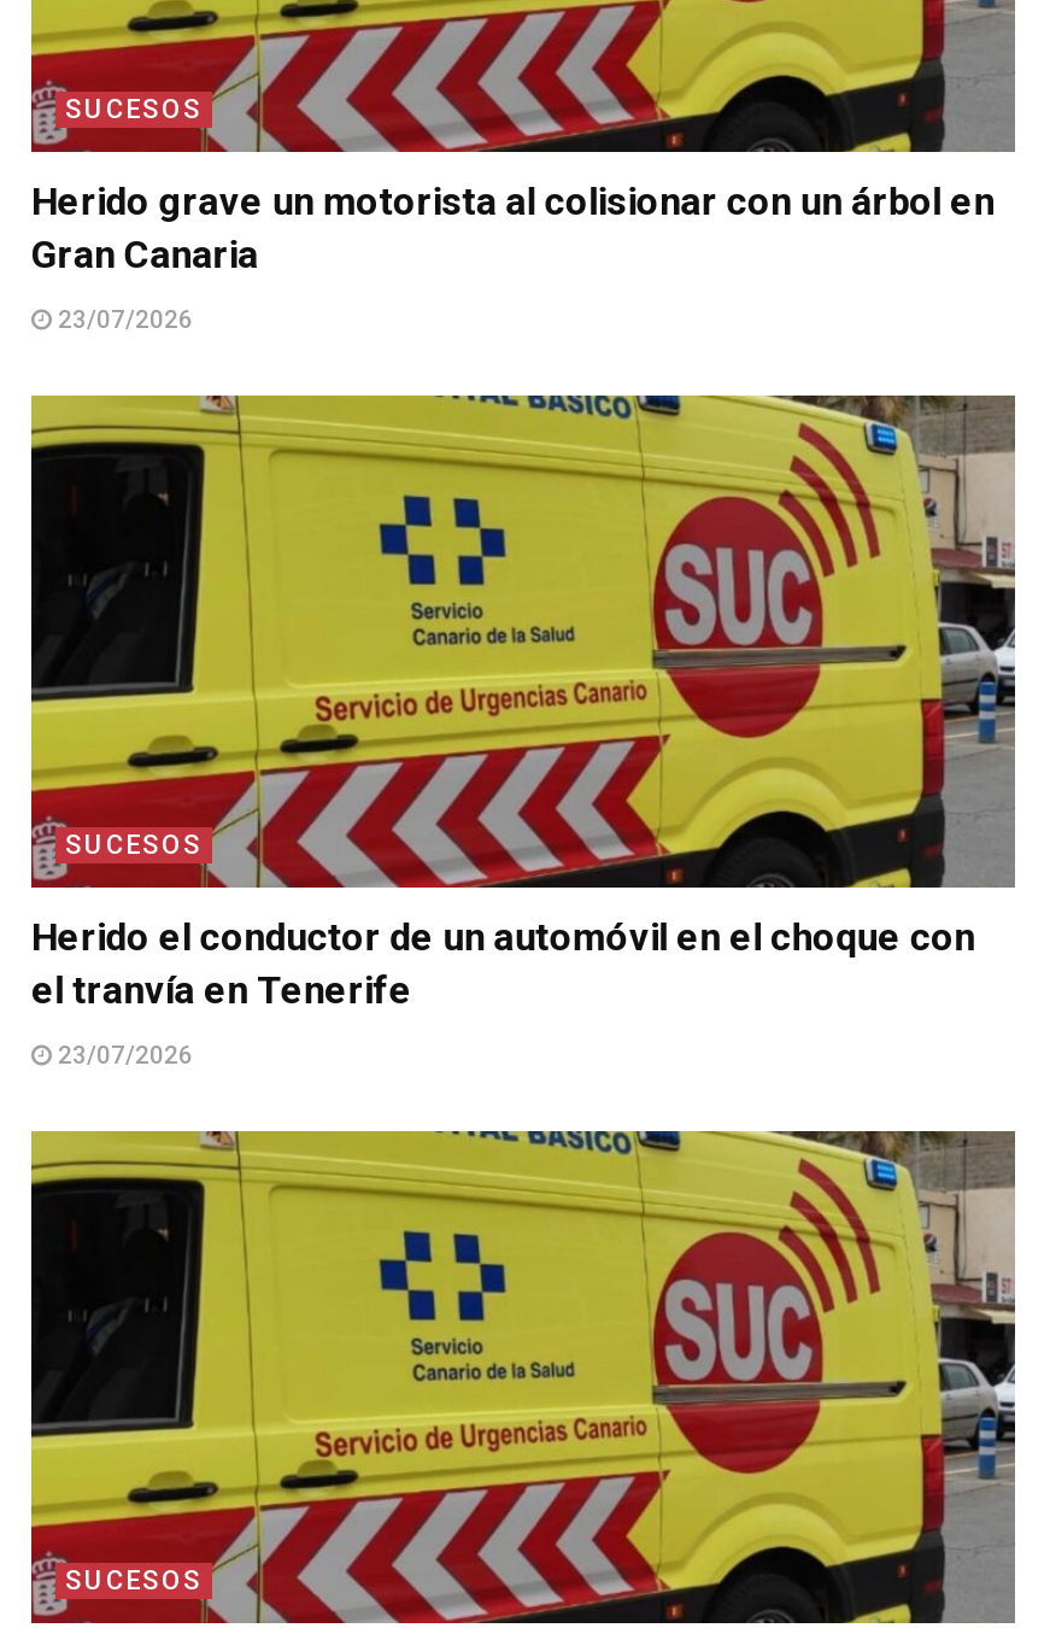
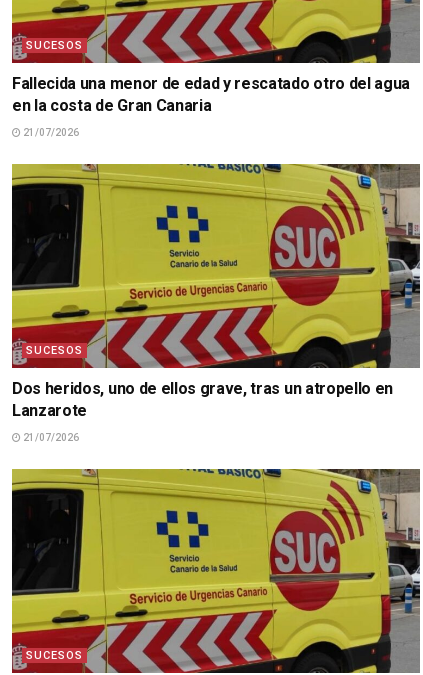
[31,177,994,276] Herido grave un motorista al colisionar con un árbol en | Gran Canaria -> [12,73,410,114] Fallecida una menor de edad y rescatado otro del agua | en la costa de Gran Canaria
[53,305,193,332] 23/07/2026 -> [21,126,79,137] 21/07/2026
[31,913,975,1012] Herido el conductor de un automóvil en el choque con | el tranvía en Tenerife -> [12,378,393,419] Dos heridos, uno de ellos grave, tras un atropello en | Lanzarote
[53,1041,193,1067] 23/07/2026 -> [21,431,79,442] 21/07/2026

